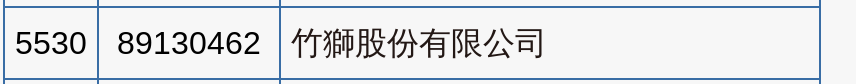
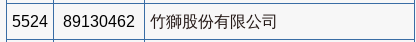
[15,26,547,60] 5530 89130462 竹獅股份有限公司 -> [12,13,278,30] 5524 89130462 竹獅股份有限公司

